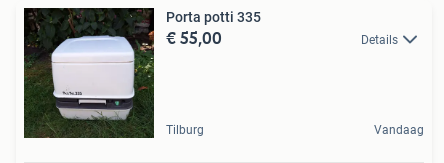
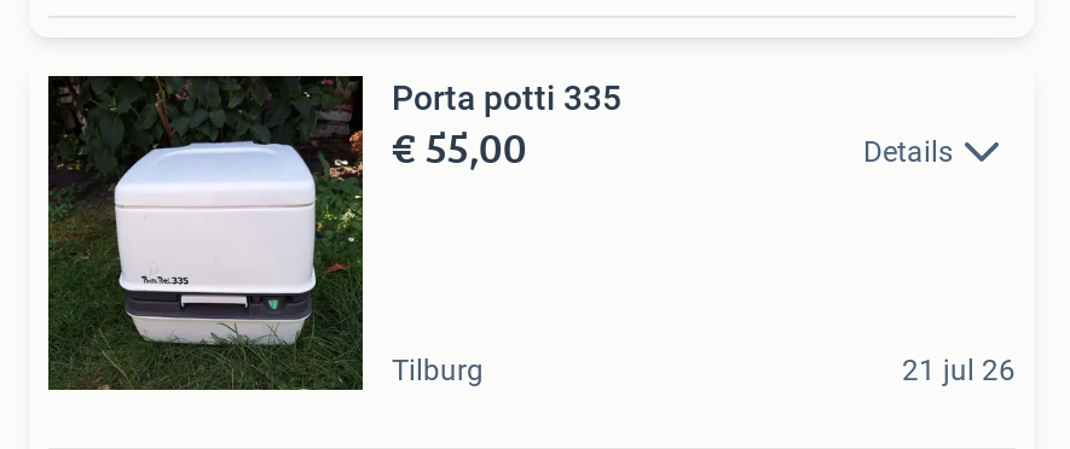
[374,123,424,137] Vandaag -> [902,352,1016,386] 21 jul 26

